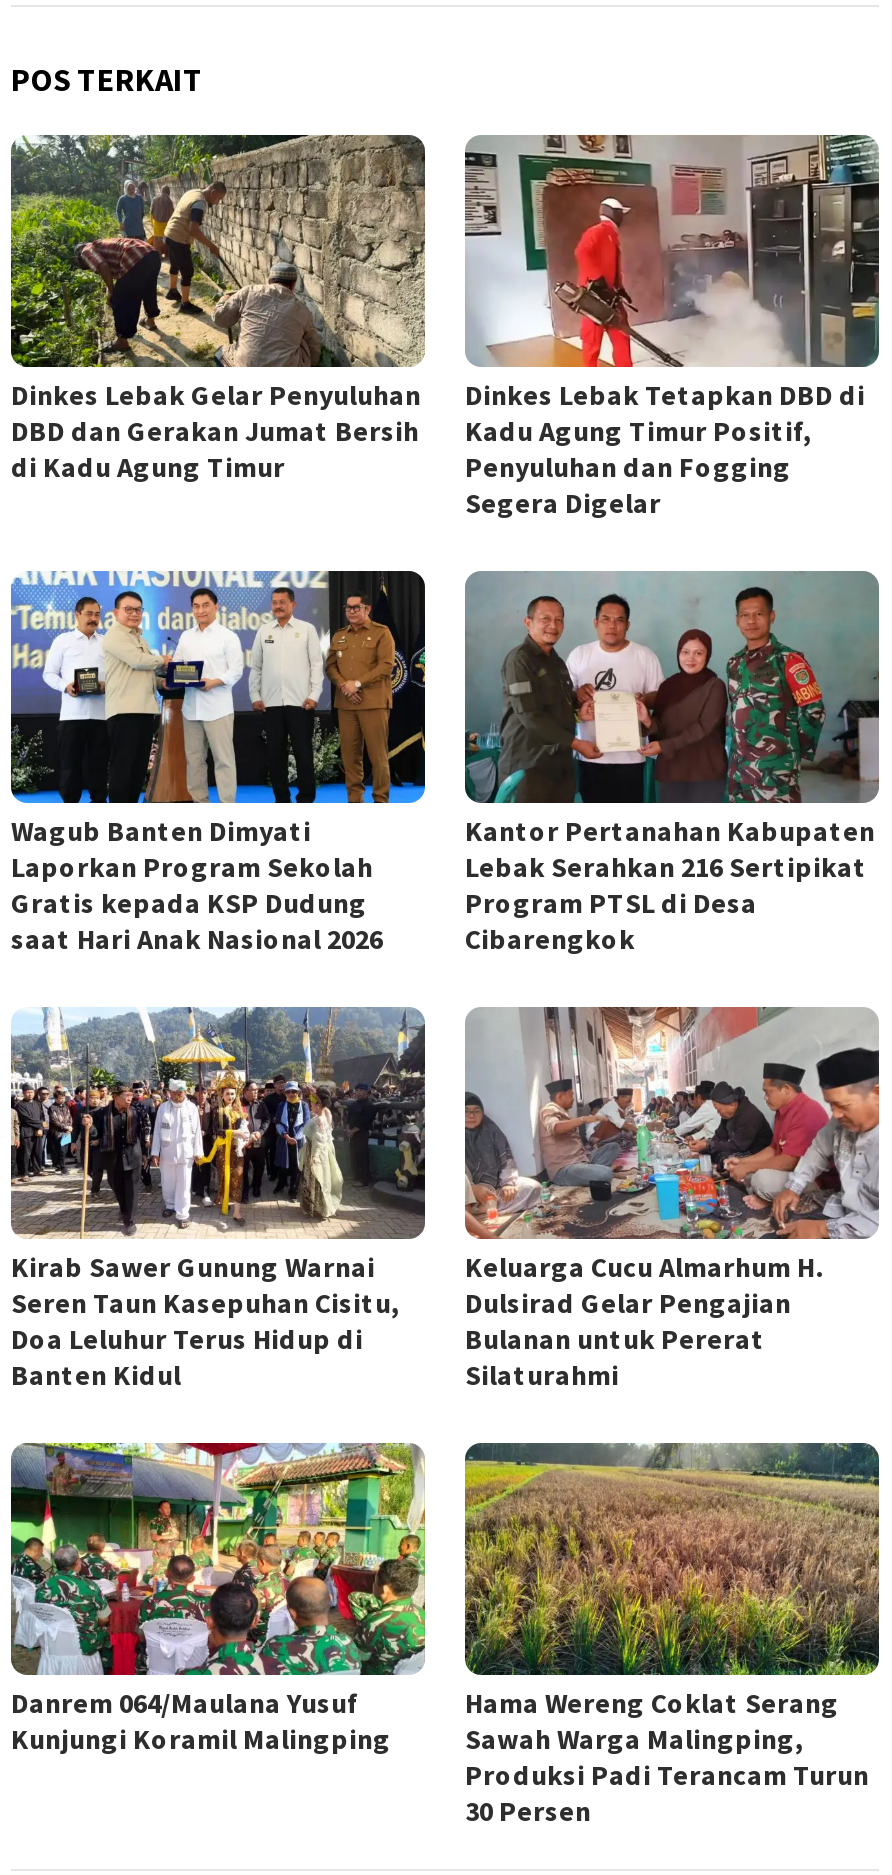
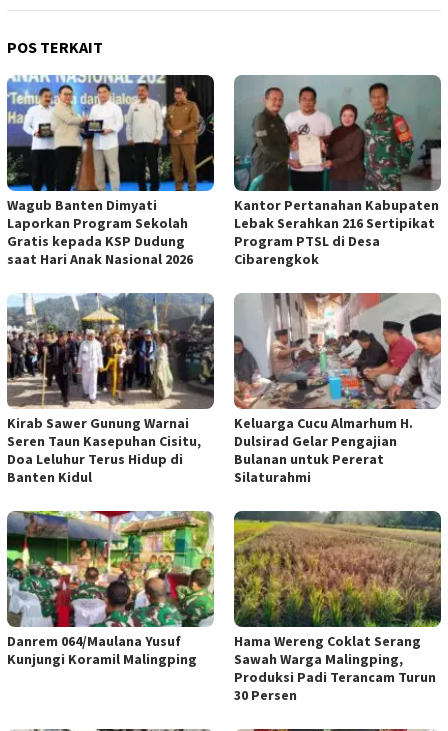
[9,133,427,485] [image] | Dinkes Lebak Gelar Penyuluhan | DBD dan Gerakan Jumat Bersih | di Kadu Agung Timur -> none
[463,133,881,521] [image] | Dinkes Lebak Tetapkan DBD di | Kadu Agung Timur Positif, | Penyuluhan dan Fogging | Segera Digelar -> none

